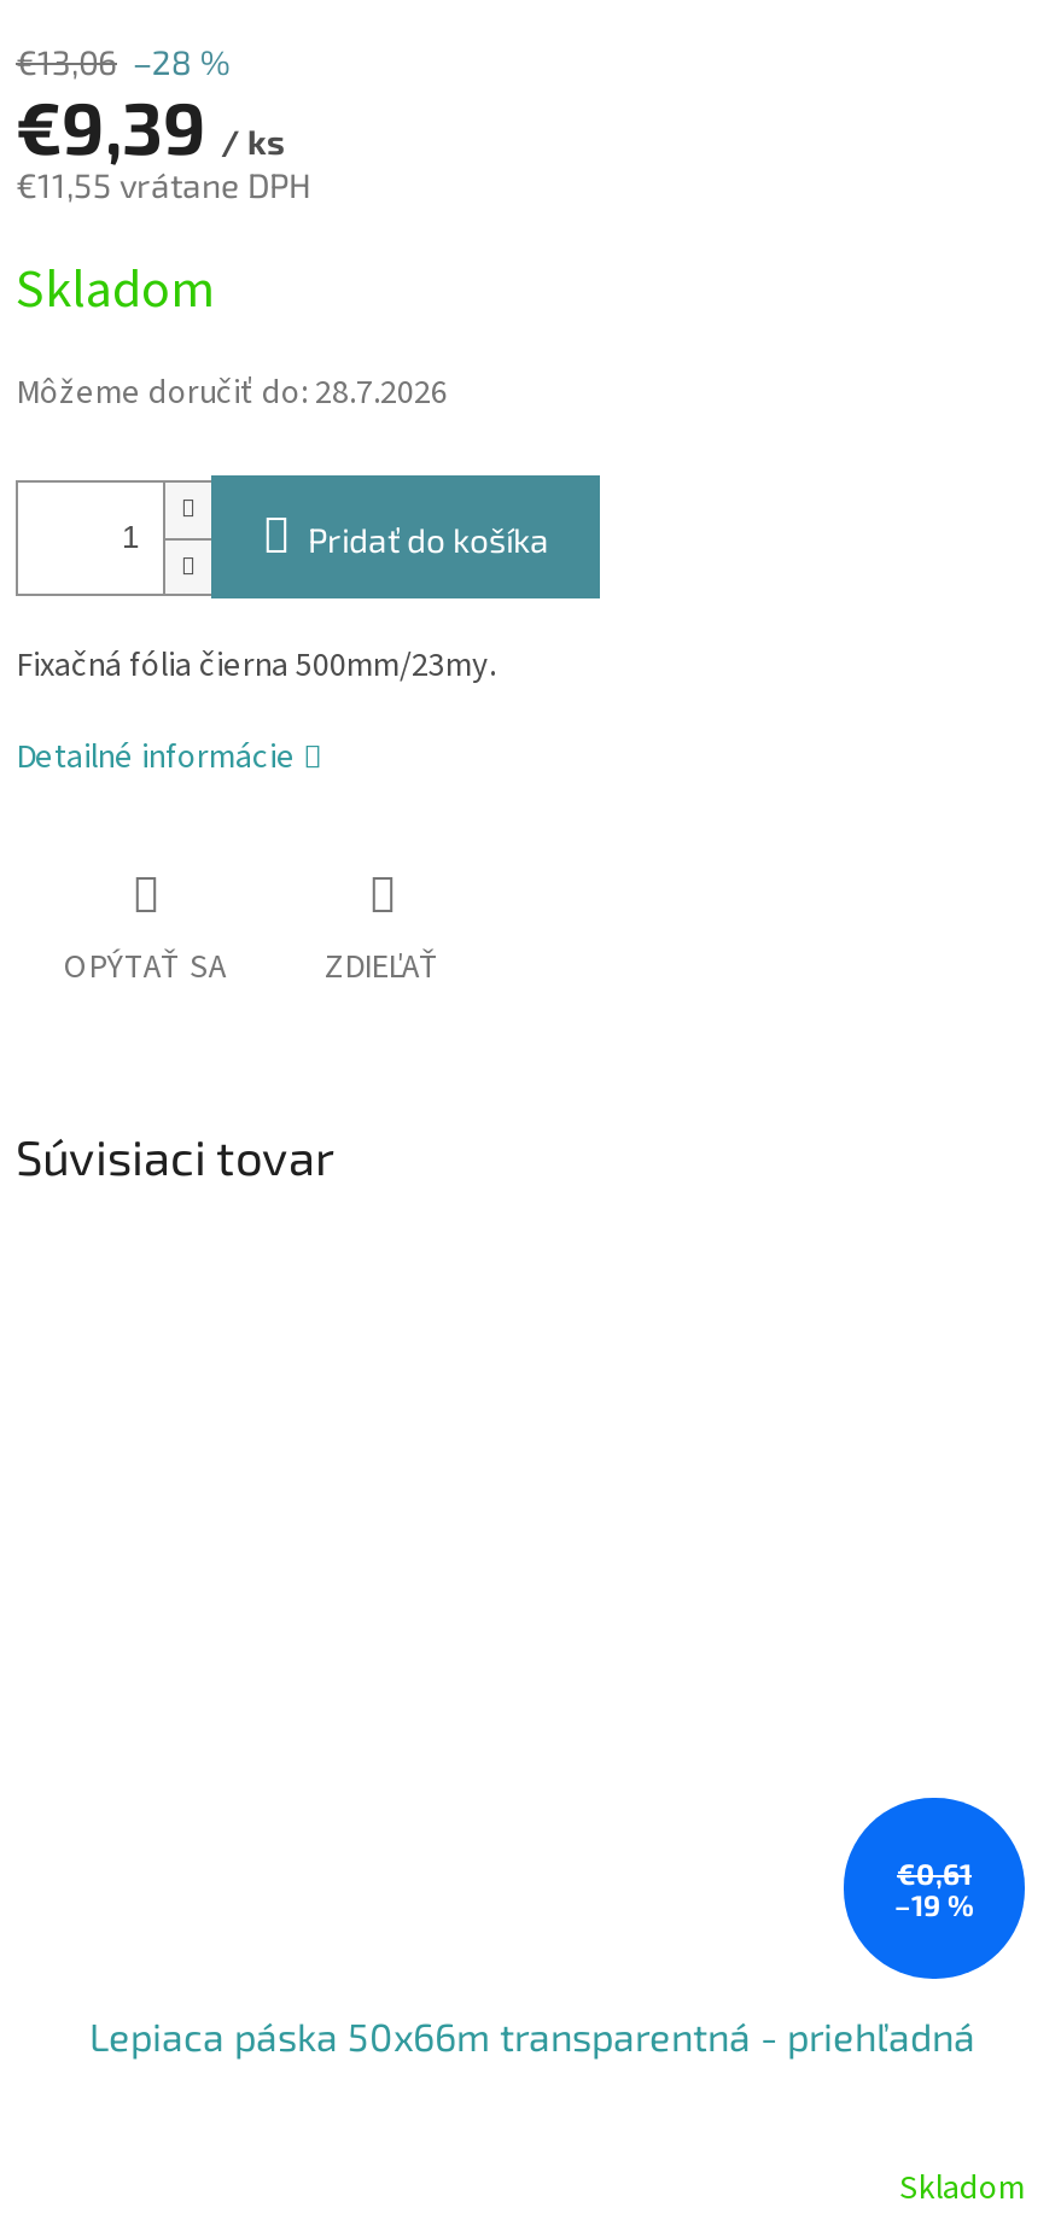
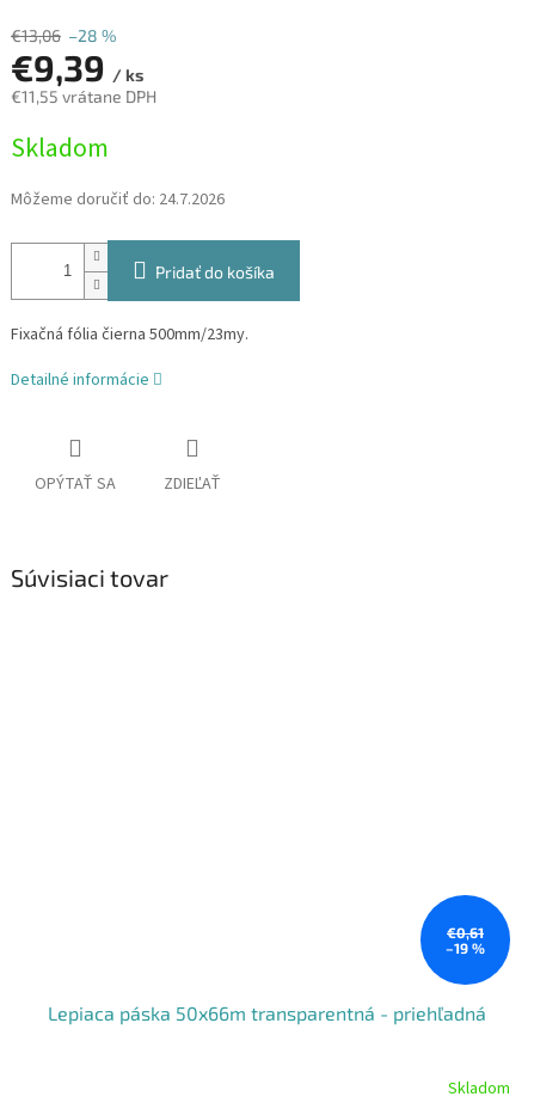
[16,370,448,418] Môžeme doručiť do: 28.7.2026 -> [11,188,225,212] Môžeme doručiť do: 24.7.2026

